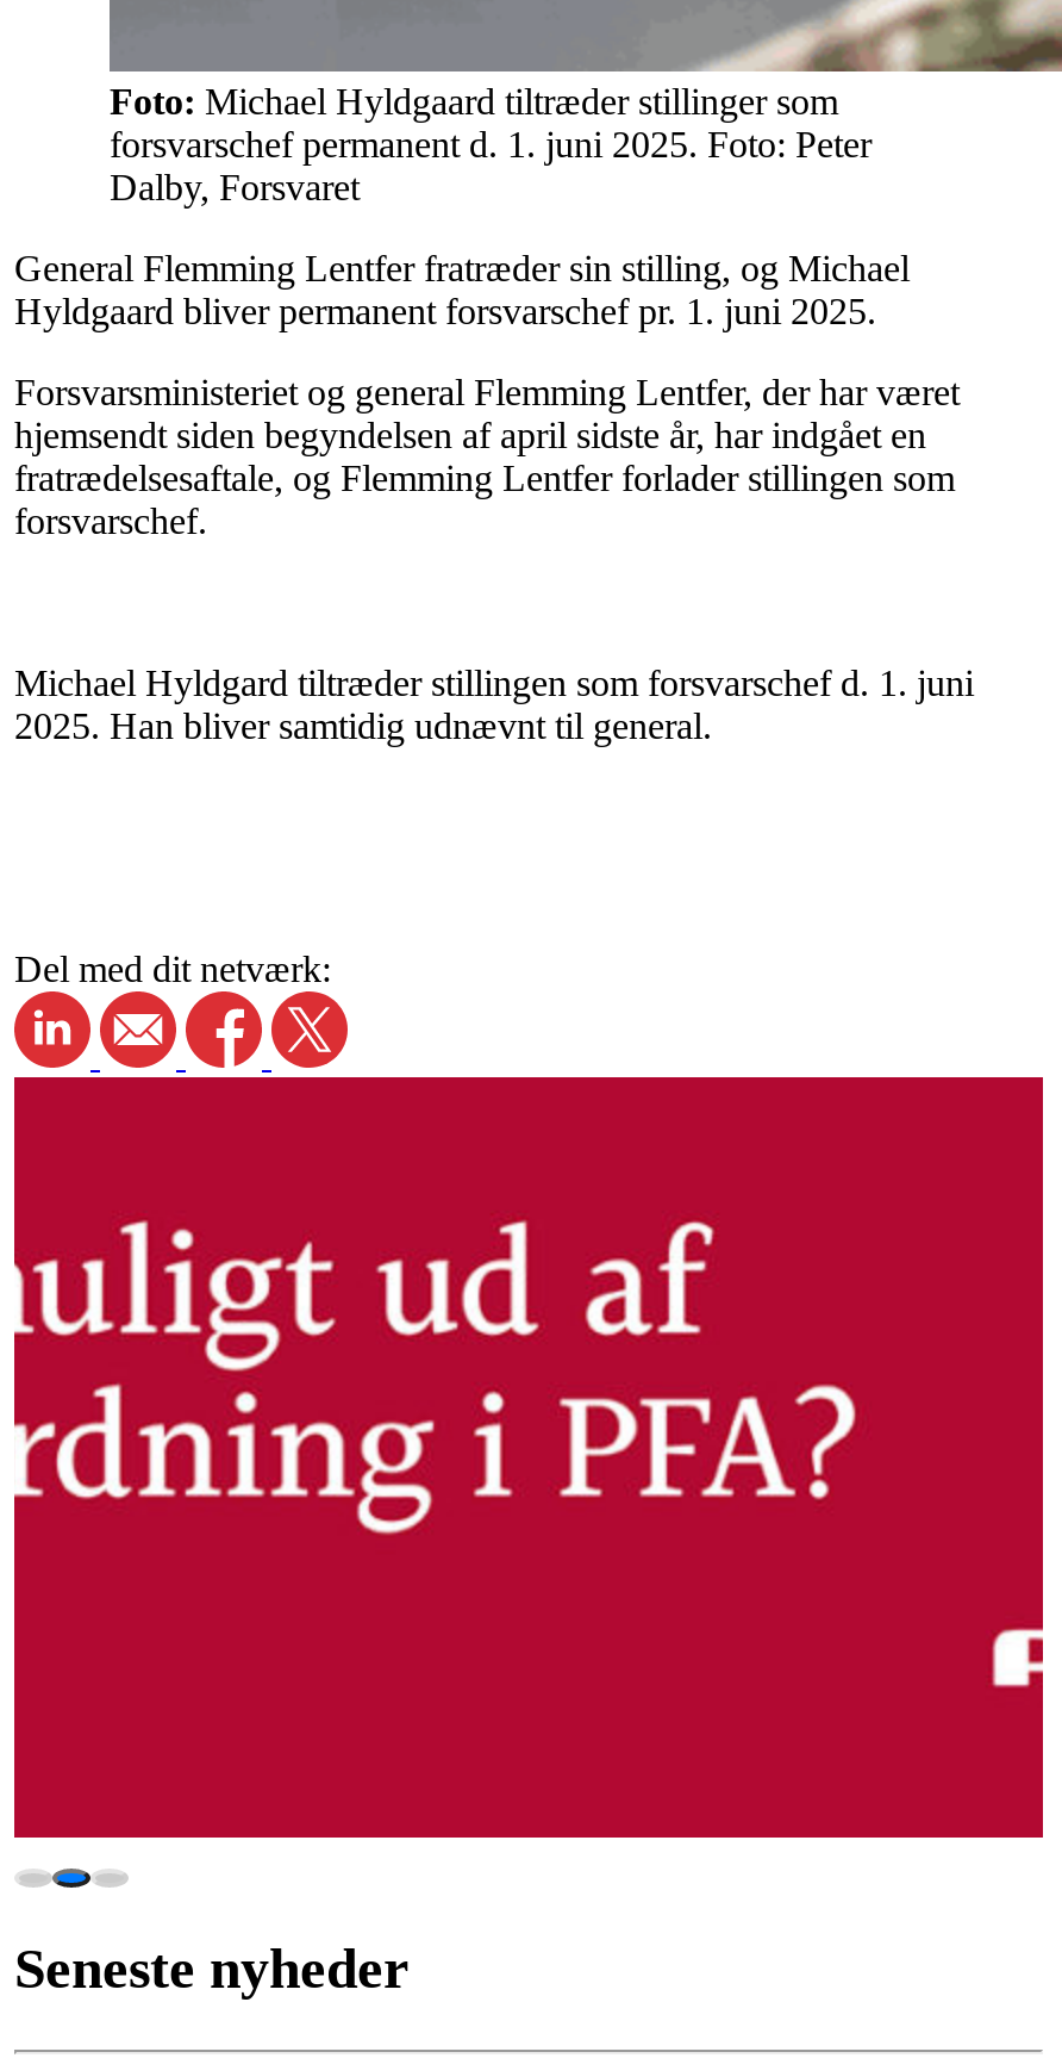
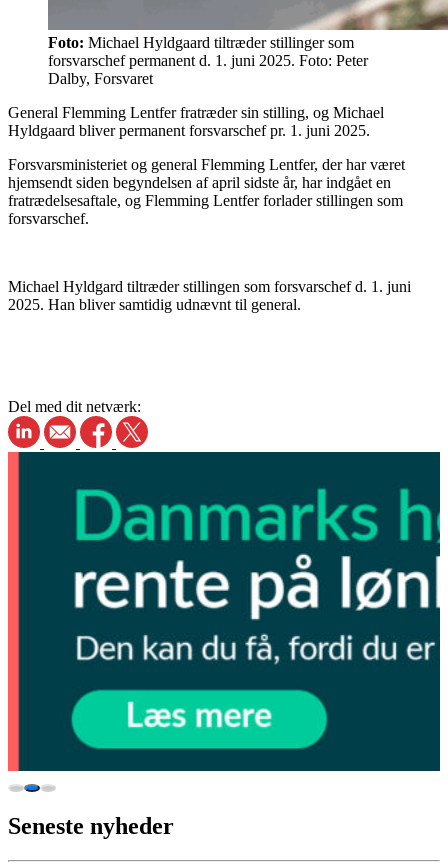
[14,1075,1045,1840] [image] -> [7,451,441,772] [image]

